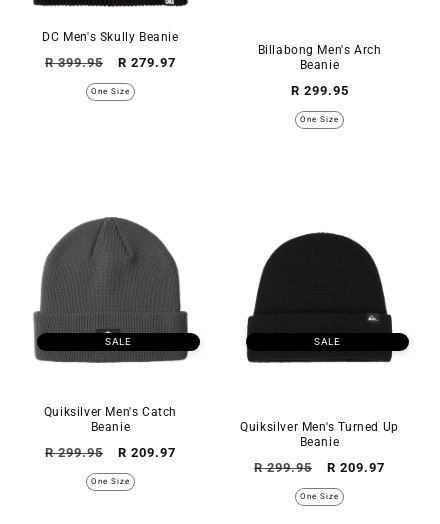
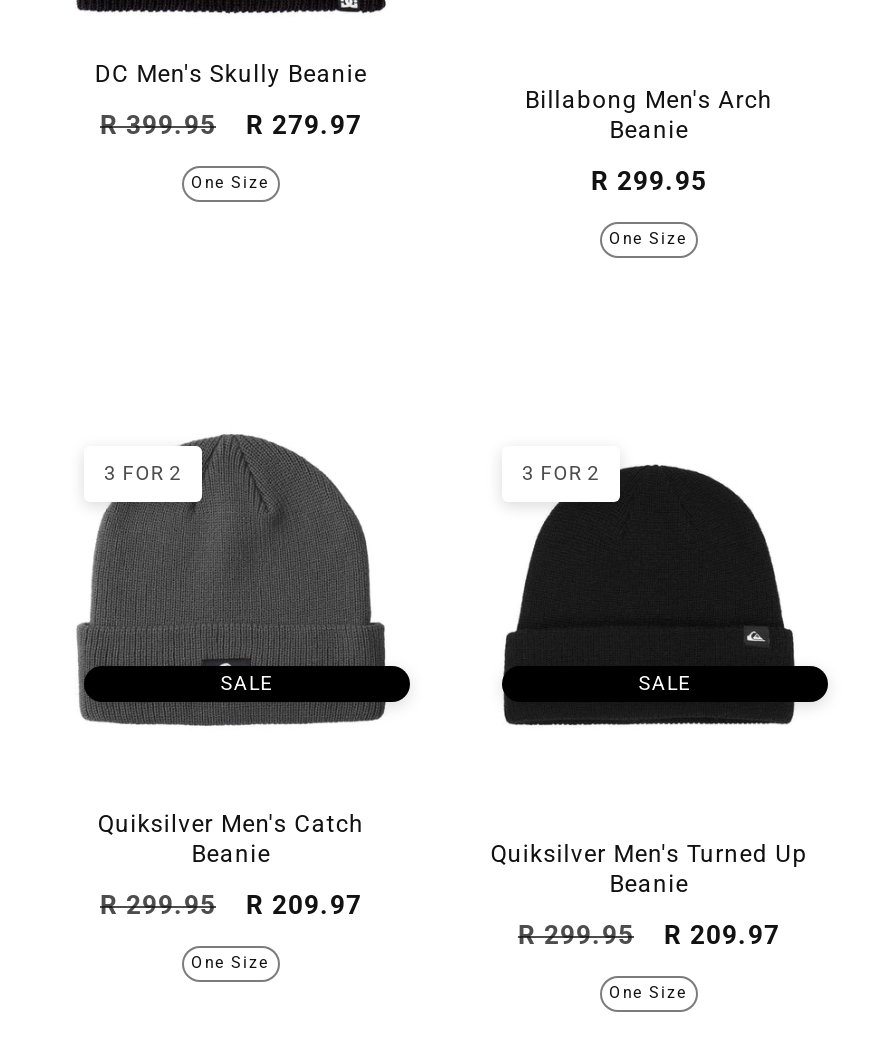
none -> [104,463,182,485] 3 FOR 2
none -> [522,463,600,485] 3 FOR 2

